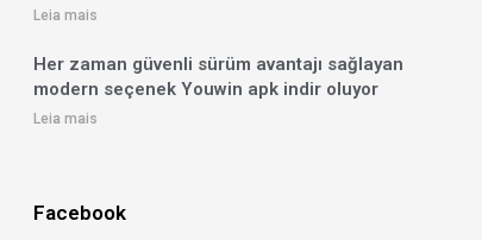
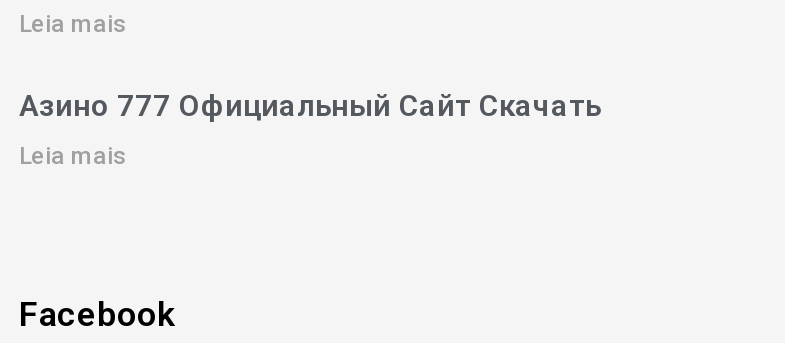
[33,54,403,100] Her zaman güvenli sürüm avantajı sağlayan | modern seçenek Youwin apk indir oluyor -> [19,88,601,124] Азино 777 Официальный Сайт Скачать

